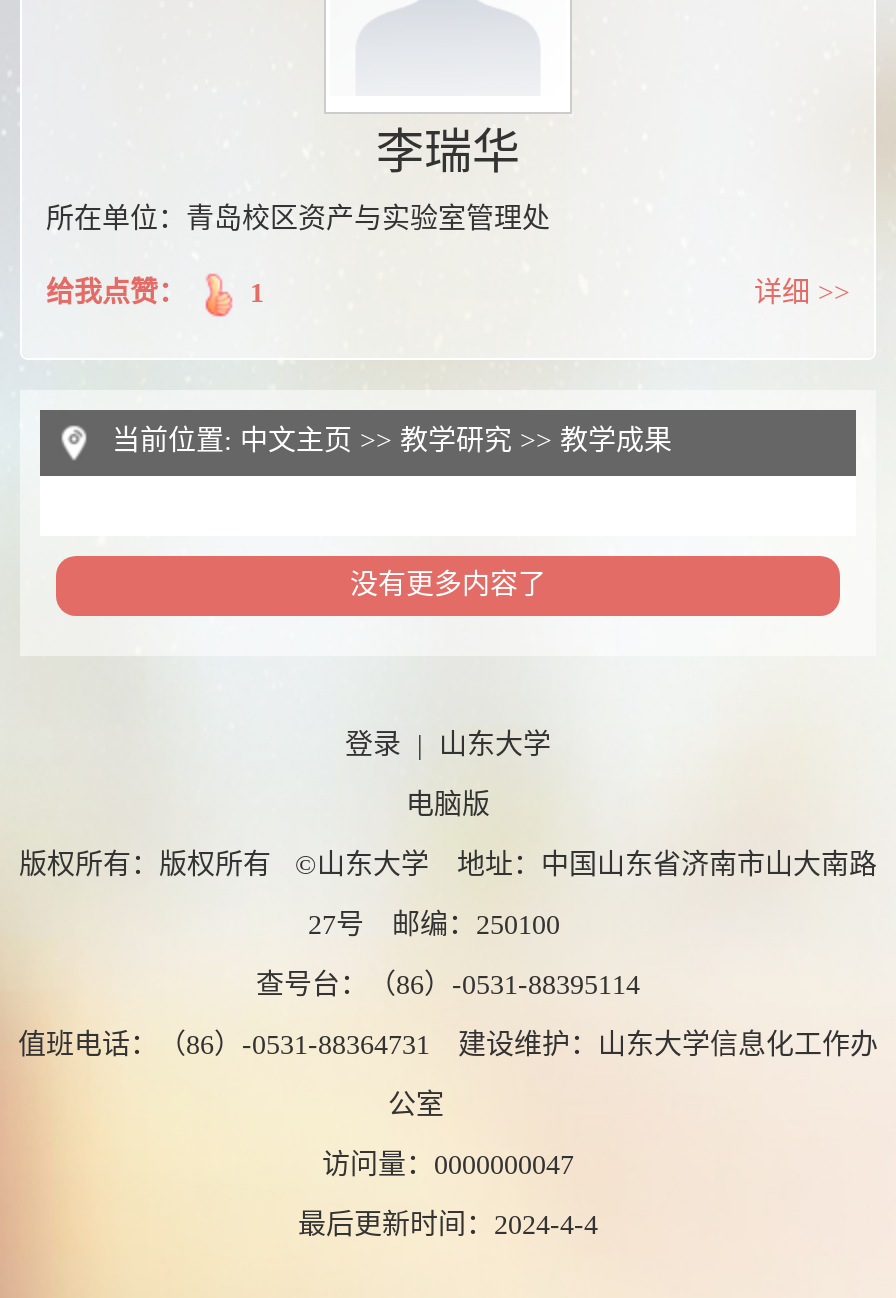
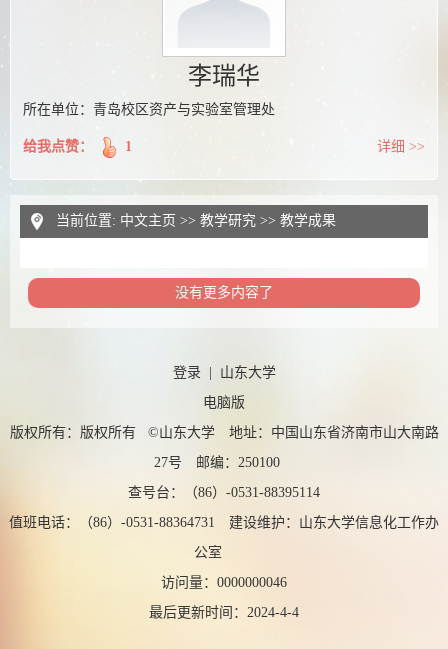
[322,1150,574,1180] 访问量：0000000047 -> [161,575,287,590] 访问量：0000000046

